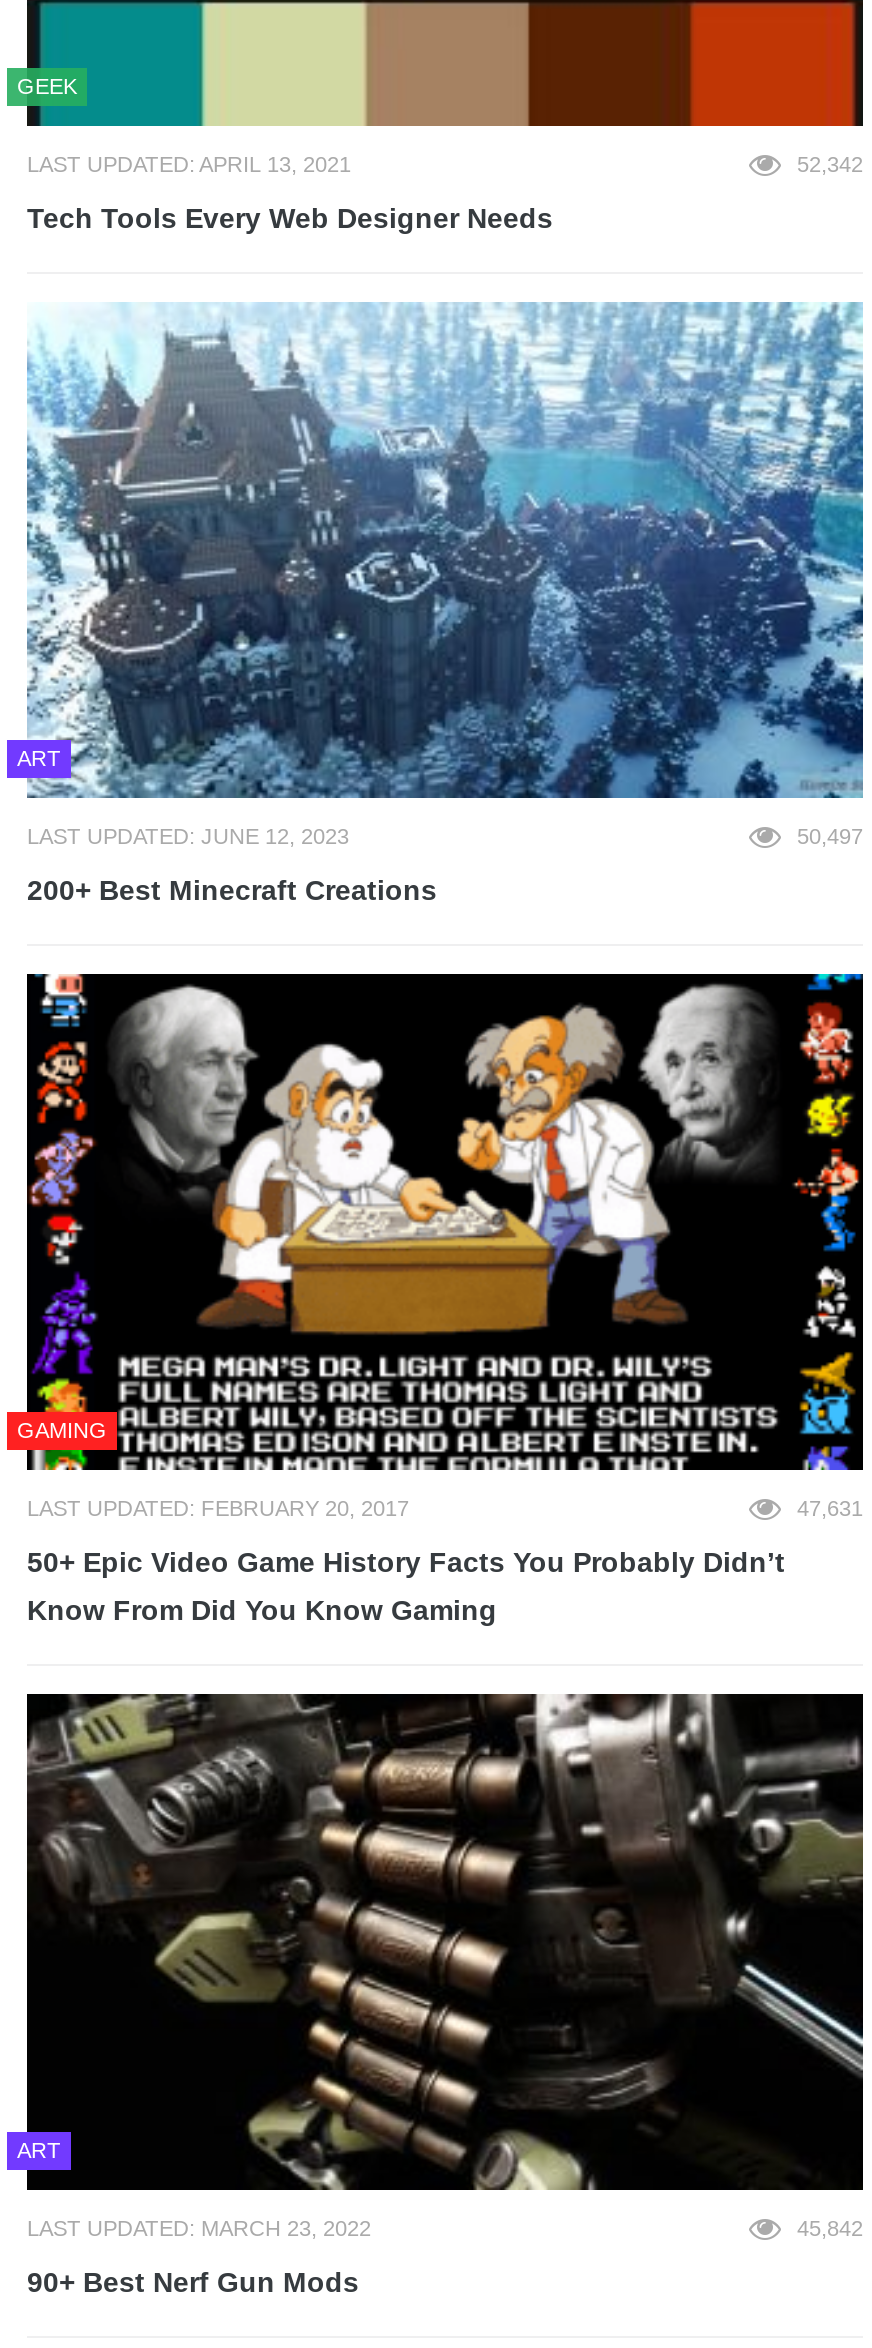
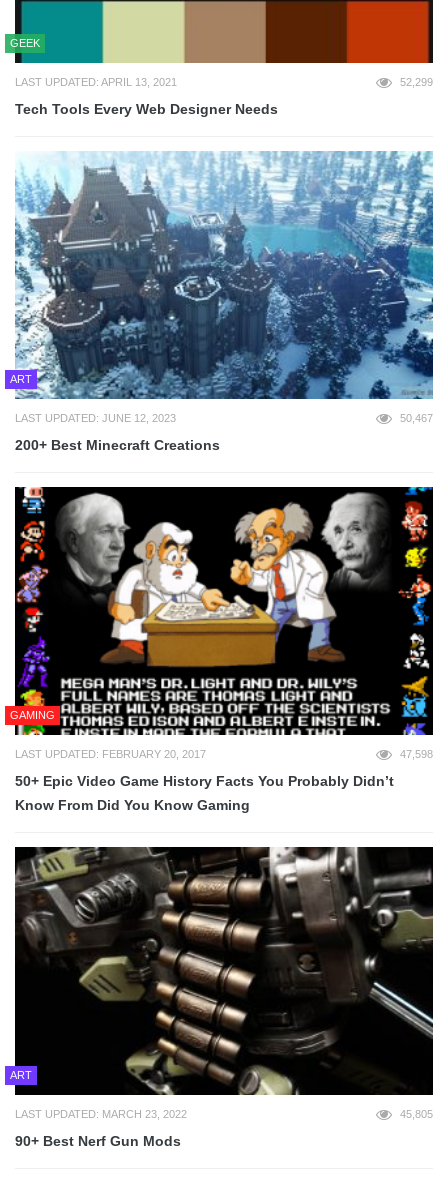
[791,151,863,175] 52,342 -> [397,75,433,87] 52,299
[791,823,863,847] 50,497 -> [397,412,433,424] 50,467
[791,1496,863,1520] 47,631 -> [397,748,433,760] 47,598
[791,2216,863,2240] 45,842 -> [397,1108,433,1120] 45,805

